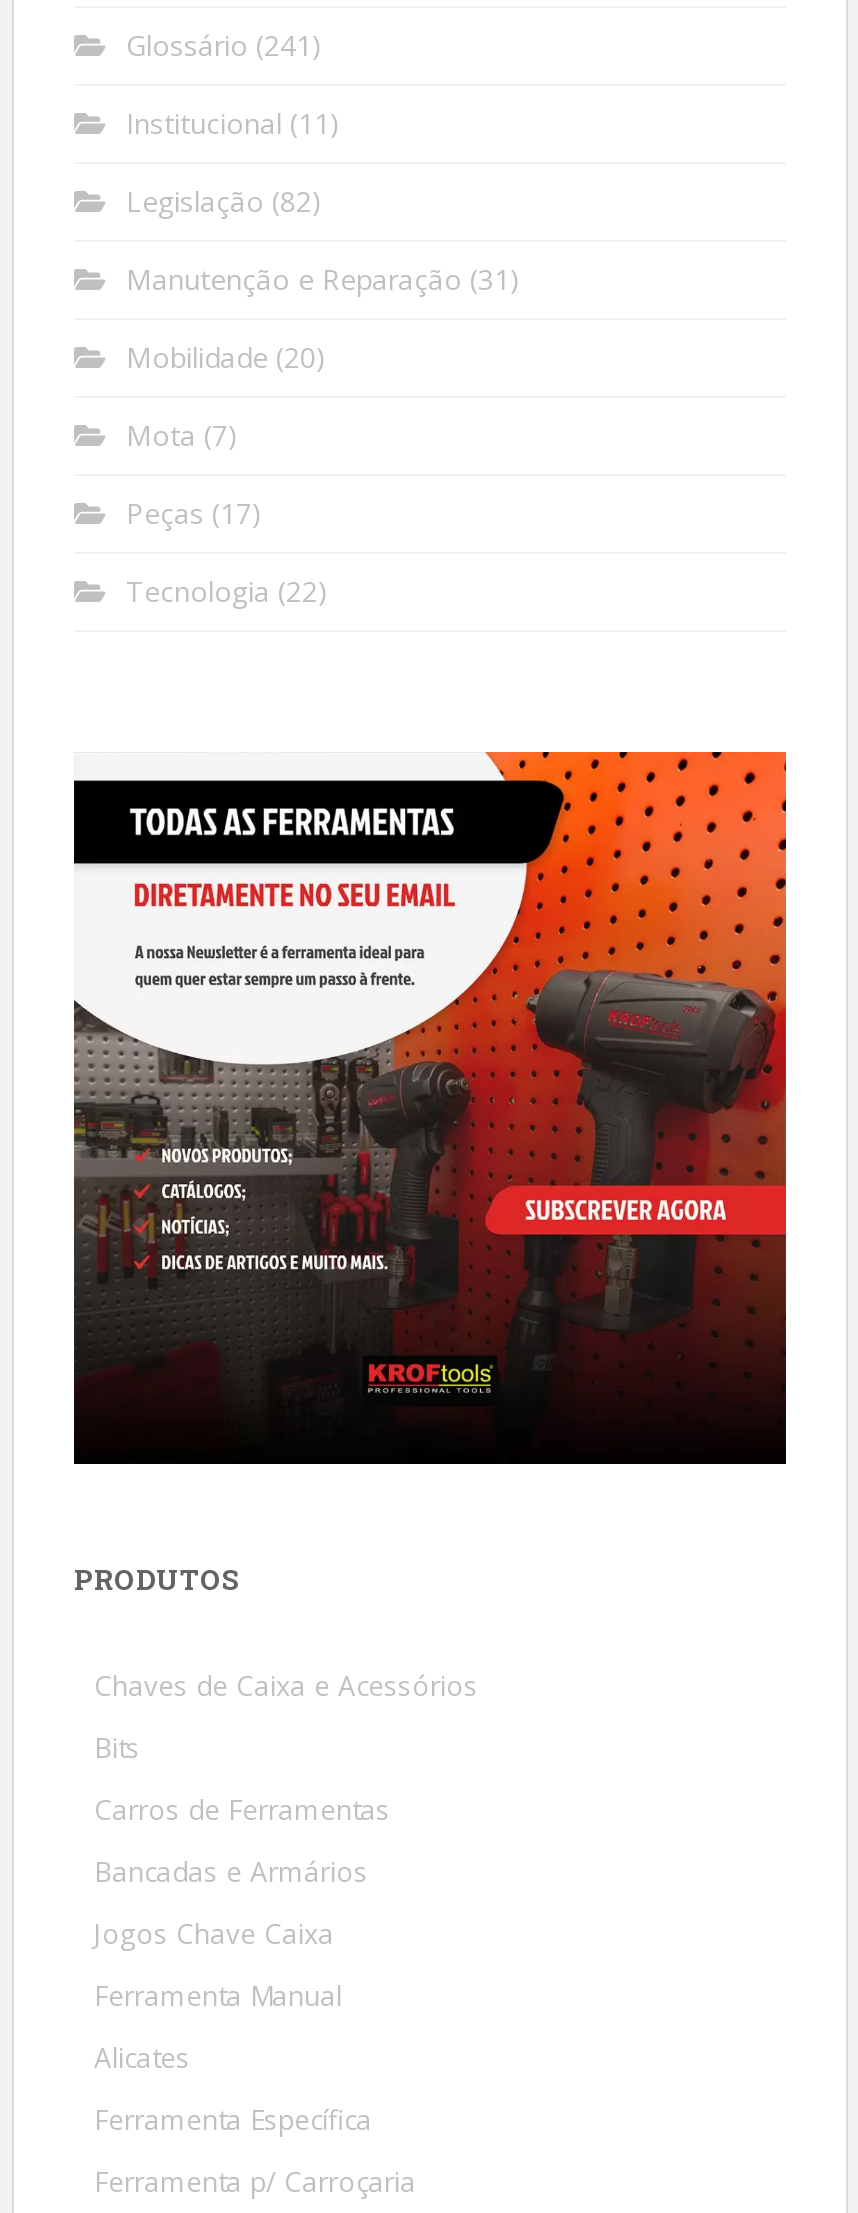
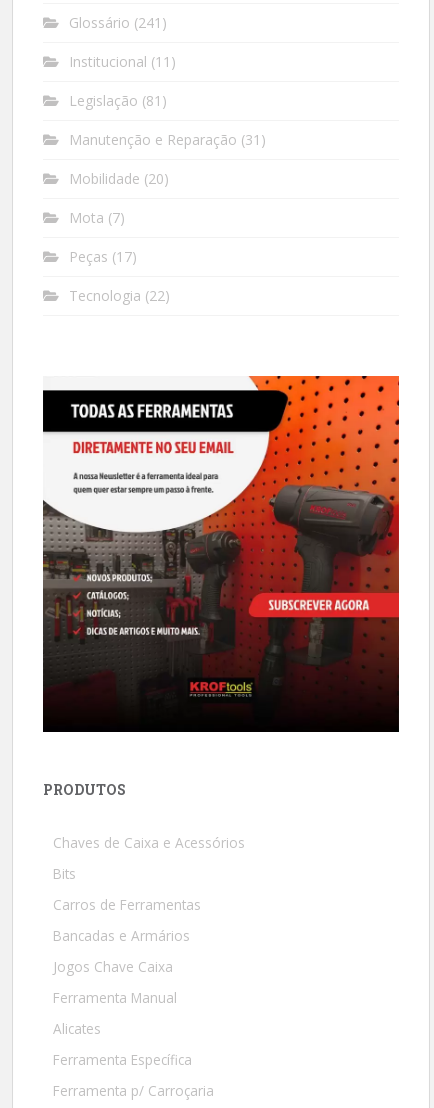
[126,182,322,220] Legislação (82) -> [69,91,167,110] Legislação (81)

